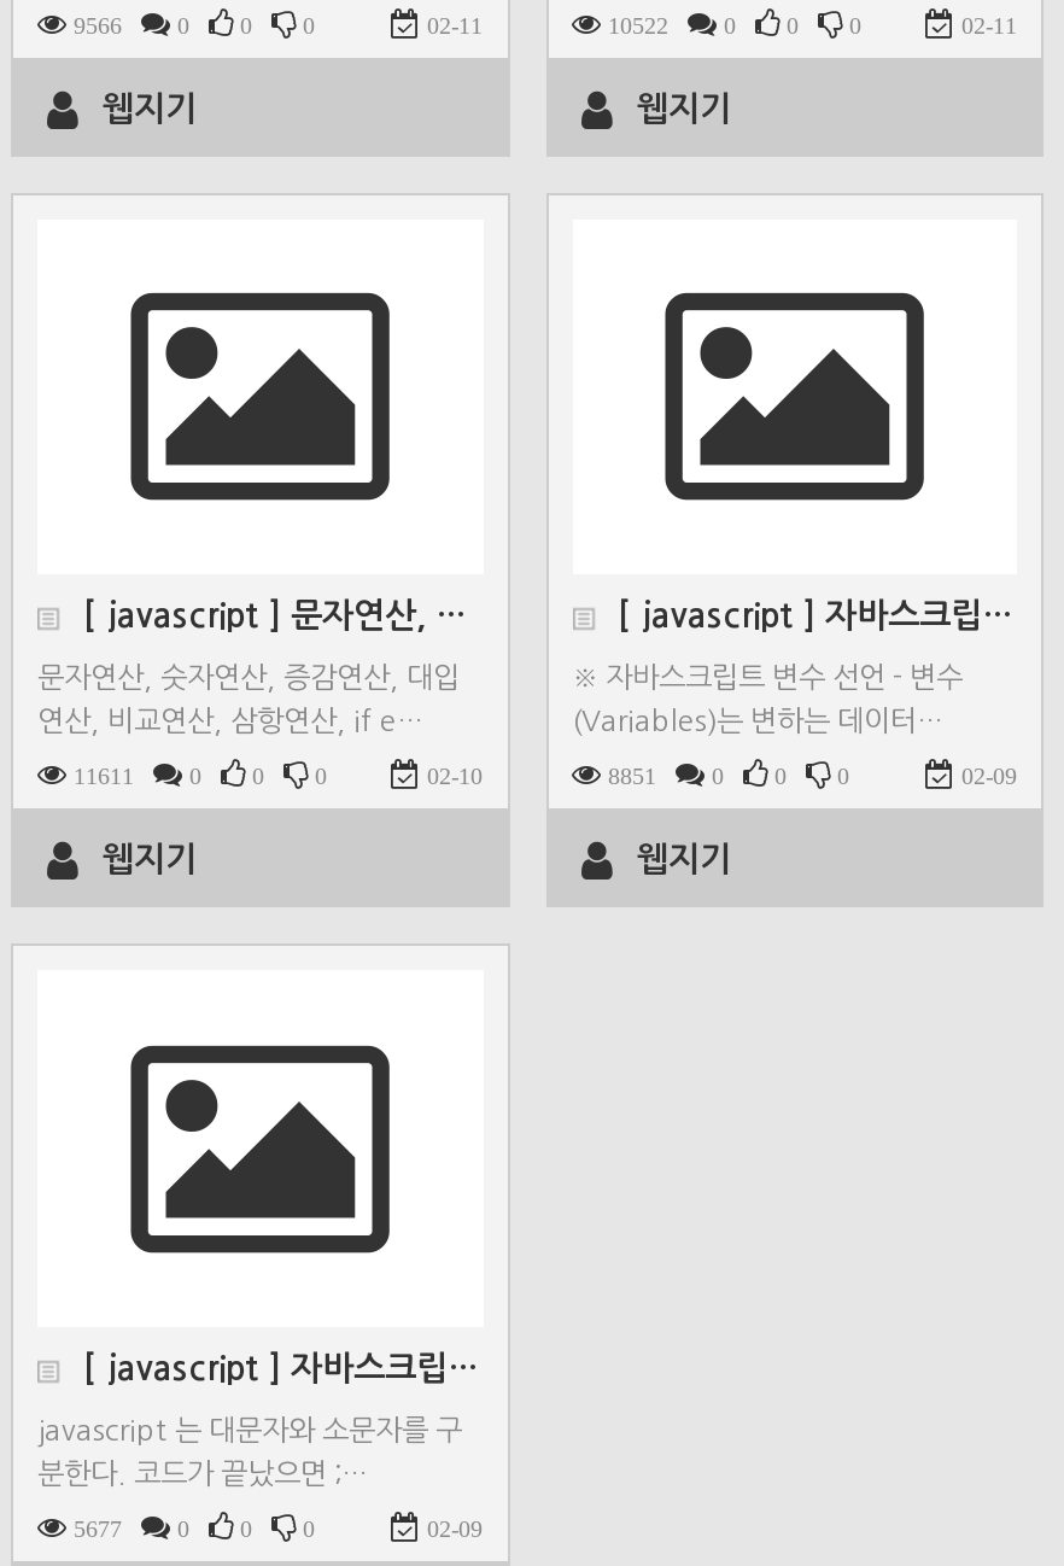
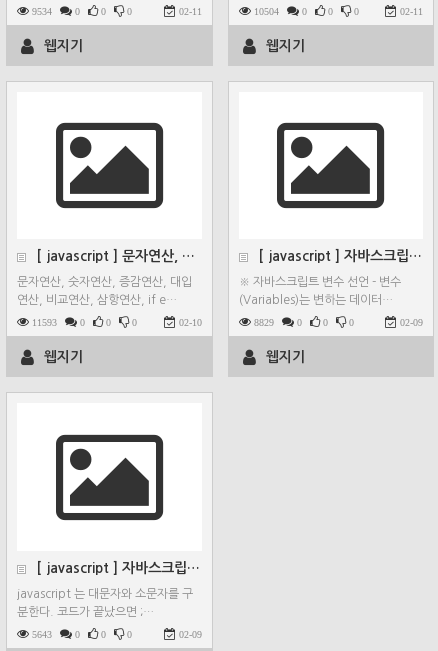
[66,11,315,38] 9566 0 0 0 -> [29,6,132,17] 9534 0 0 0
[601,11,861,38] 10522 0 0 0 -> [250,6,358,17] 10504 0 0 0
[66,763,327,790] 11611 0 0 0 -> [29,317,137,328] 11593 0 0 0
[601,763,849,790] 8851 0 0 0 -> [250,317,353,328] 8829 0 0 0
[66,1515,315,1541] 5677 0 0 0 -> [29,629,132,640] 5643 0 0 0

